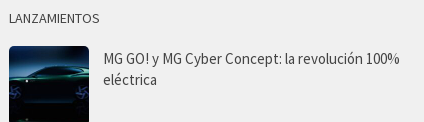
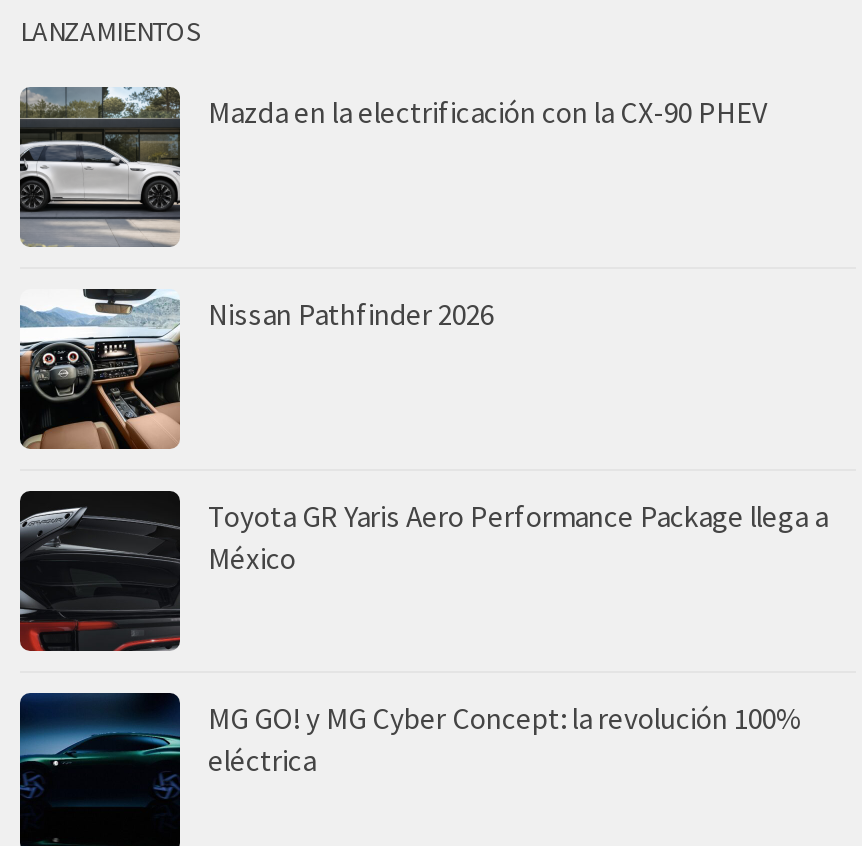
none -> [18,86,768,248] [image] | Mazda en la electrificación con la CX-90 PHEV
none -> [18,286,494,452] [image] | Nissan Pathfinder 2026
none -> [18,488,828,654] [image] | Toyota GR Yaris Aero Performance Package llega a | México

